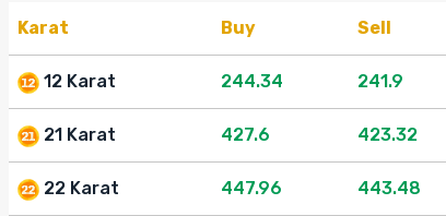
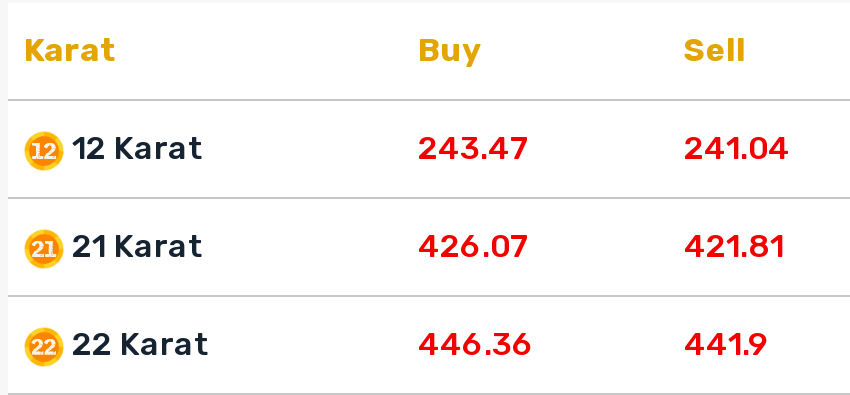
[221,71,283,91] 244.34 -> [418,129,530,167] 243.47
[357,71,403,91] 241.9 -> [684,129,790,167] 241.04
[221,124,270,145] 427.6 -> [418,227,530,265] 426.07
[357,124,418,145] 423.32 -> [684,227,784,265] 421.81
[221,178,282,198] 447.96 -> [418,325,534,363] 446.36
[357,178,421,198] 443.48 -> [684,325,770,363] 441.9

